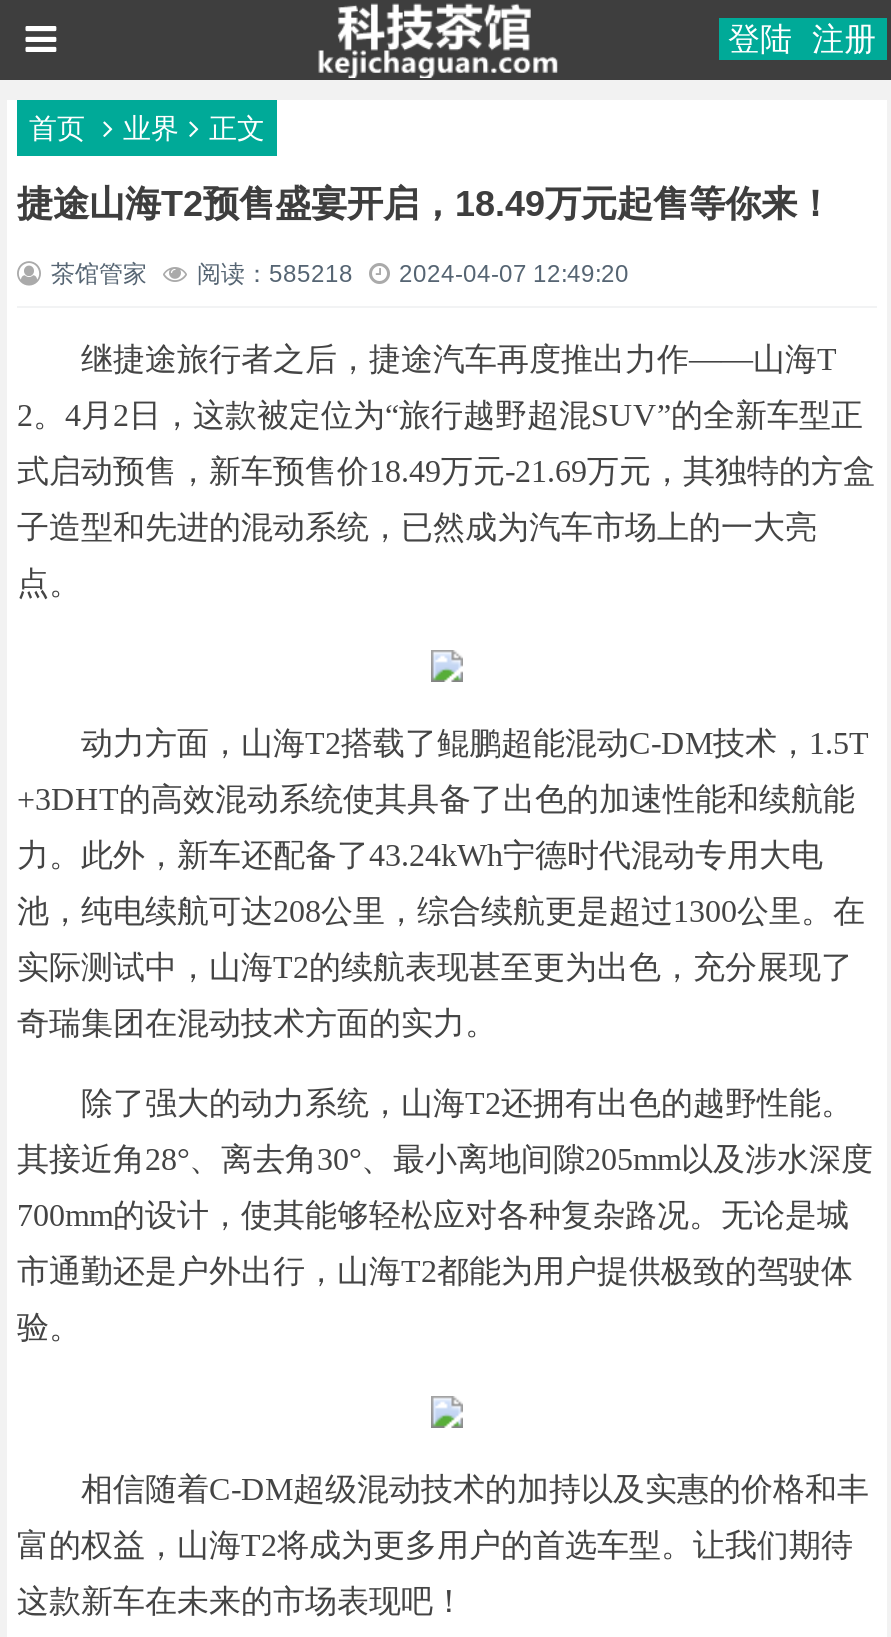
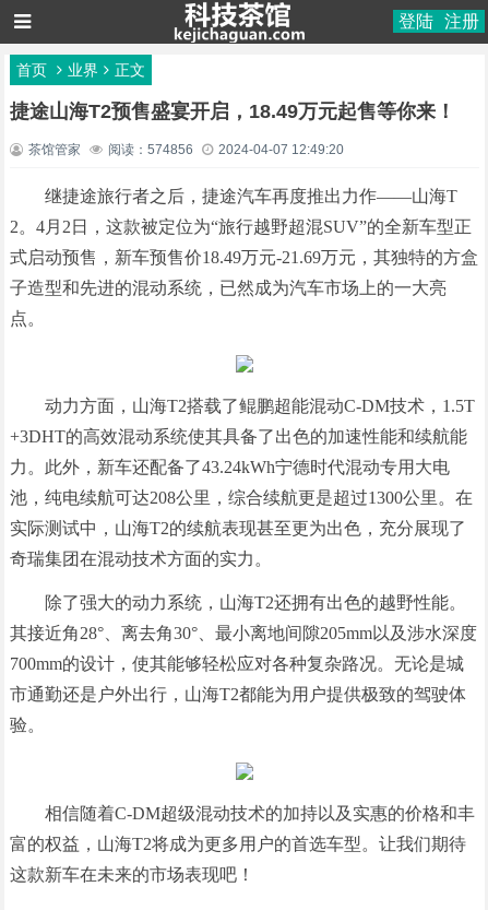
[51,260,629,288] 茶馆管家 阅读：585218 2024-04-07 12:49:20 -> [28,142,344,157] 茶馆管家 阅读：574856 2024-04-07 12:49:20

